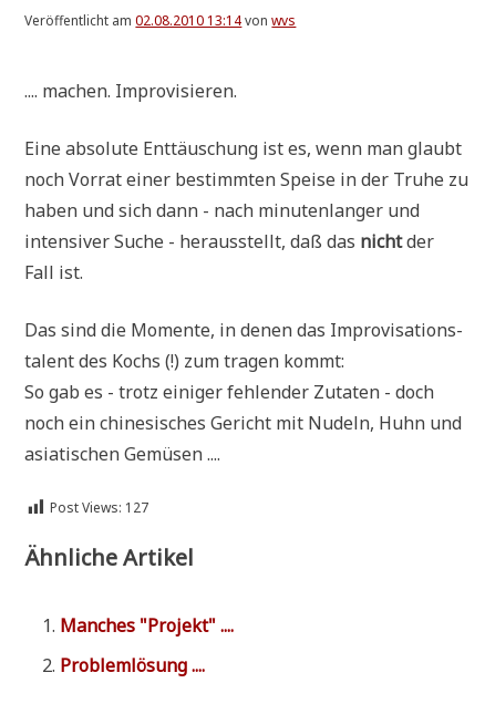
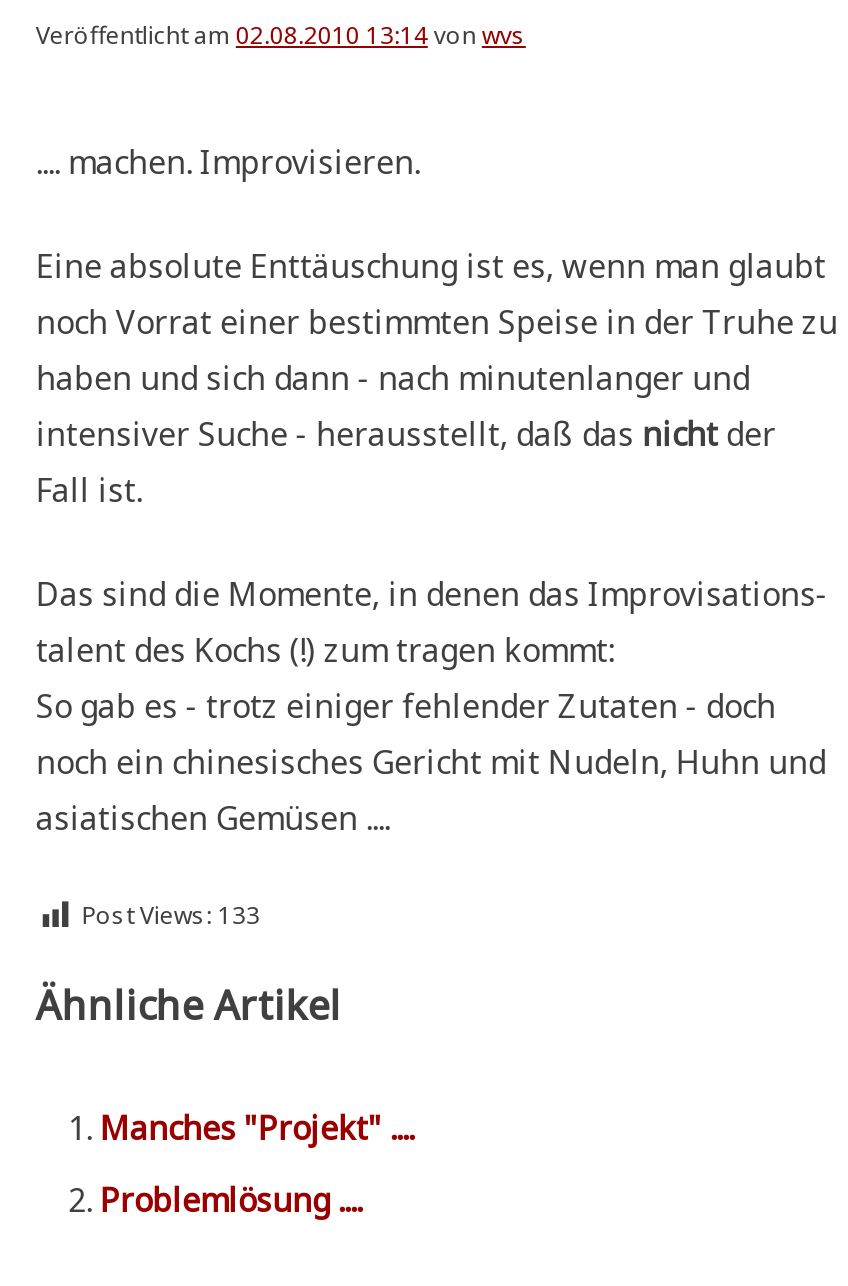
[50,498,149,517] Post Views: 127 -> [82,898,260,932] Post Views: 133

